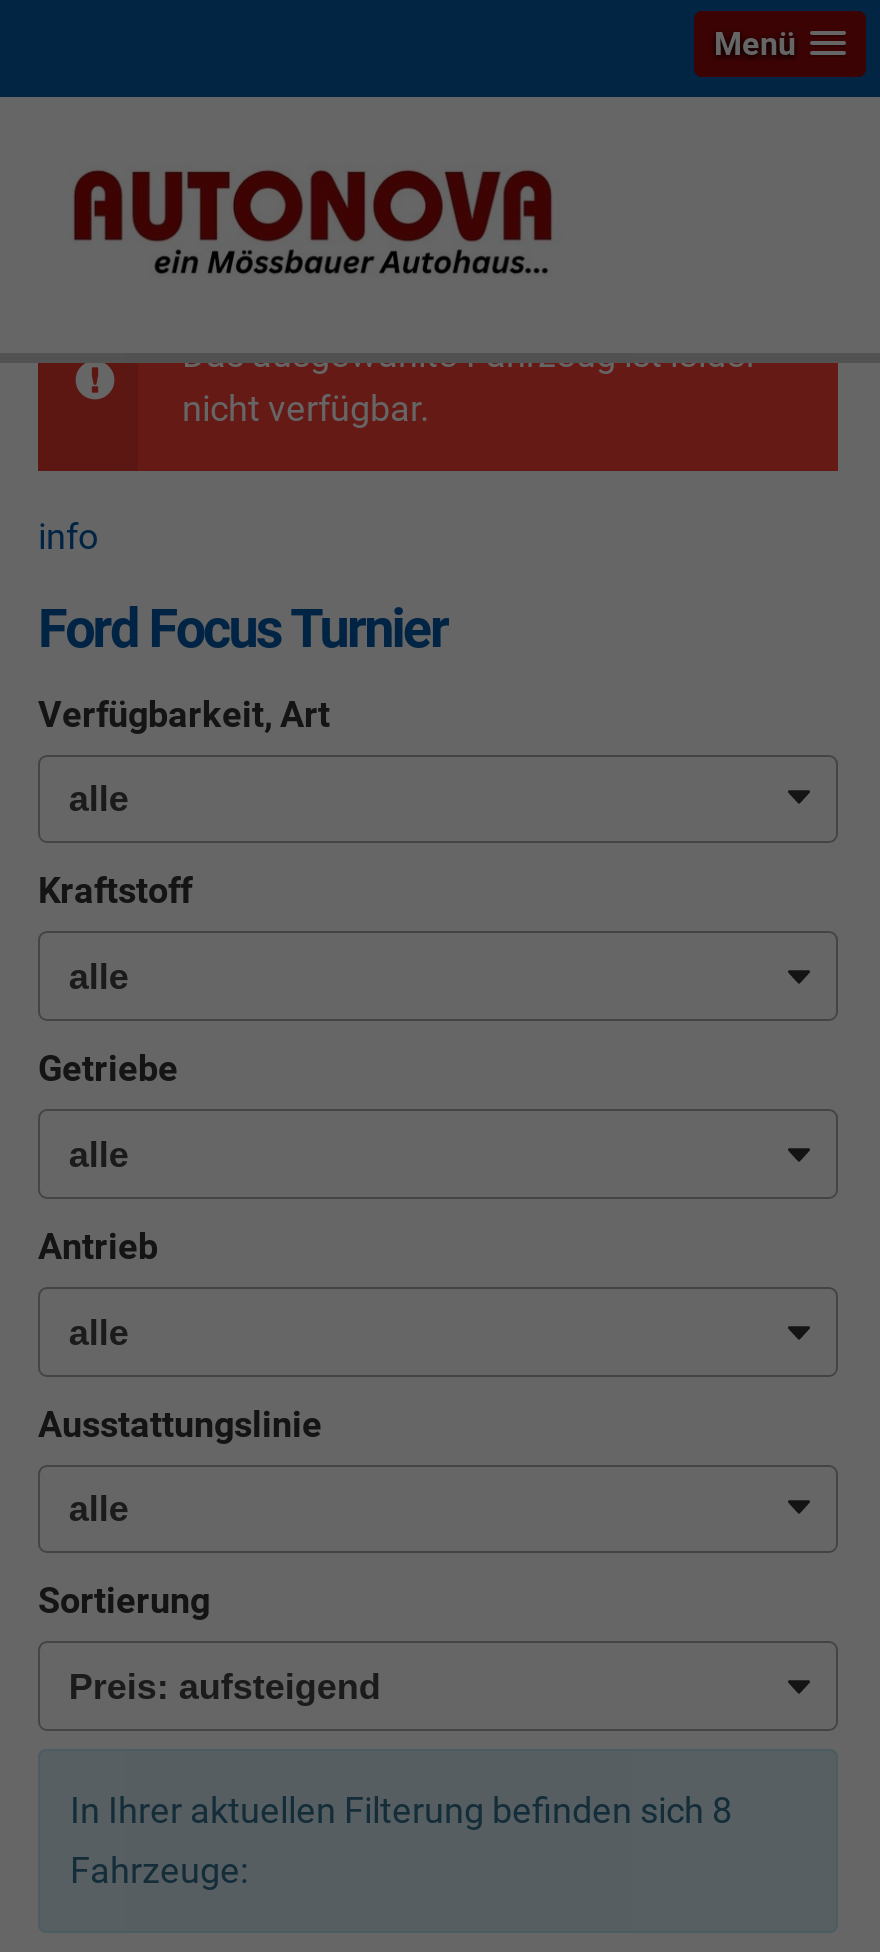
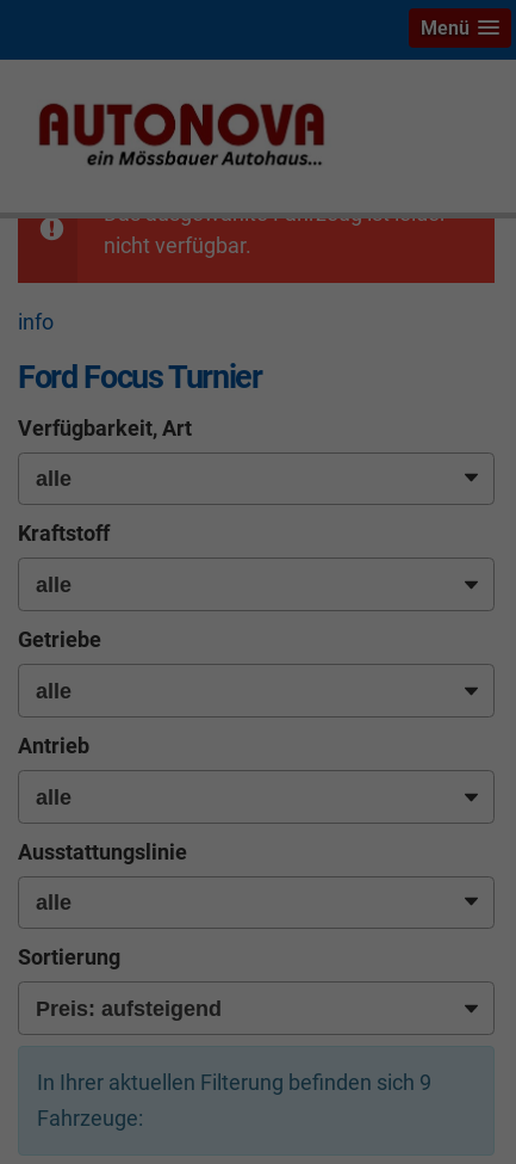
[70,1790,732,1832] In Ihrer aktuellen Filterung befinden sich 8 -> [37,1070,431,1095] In Ihrer aktuellen Filterung befinden sich 9

